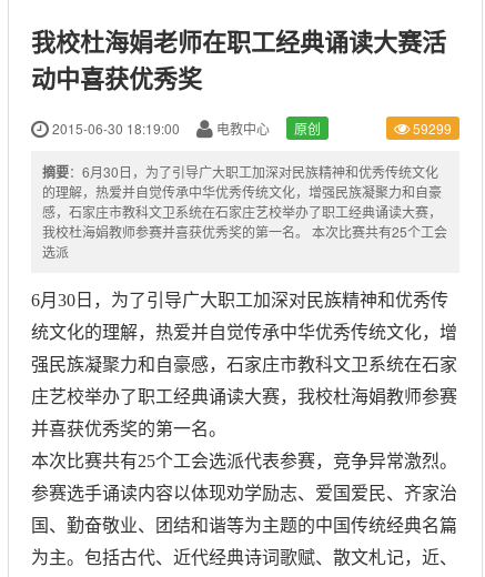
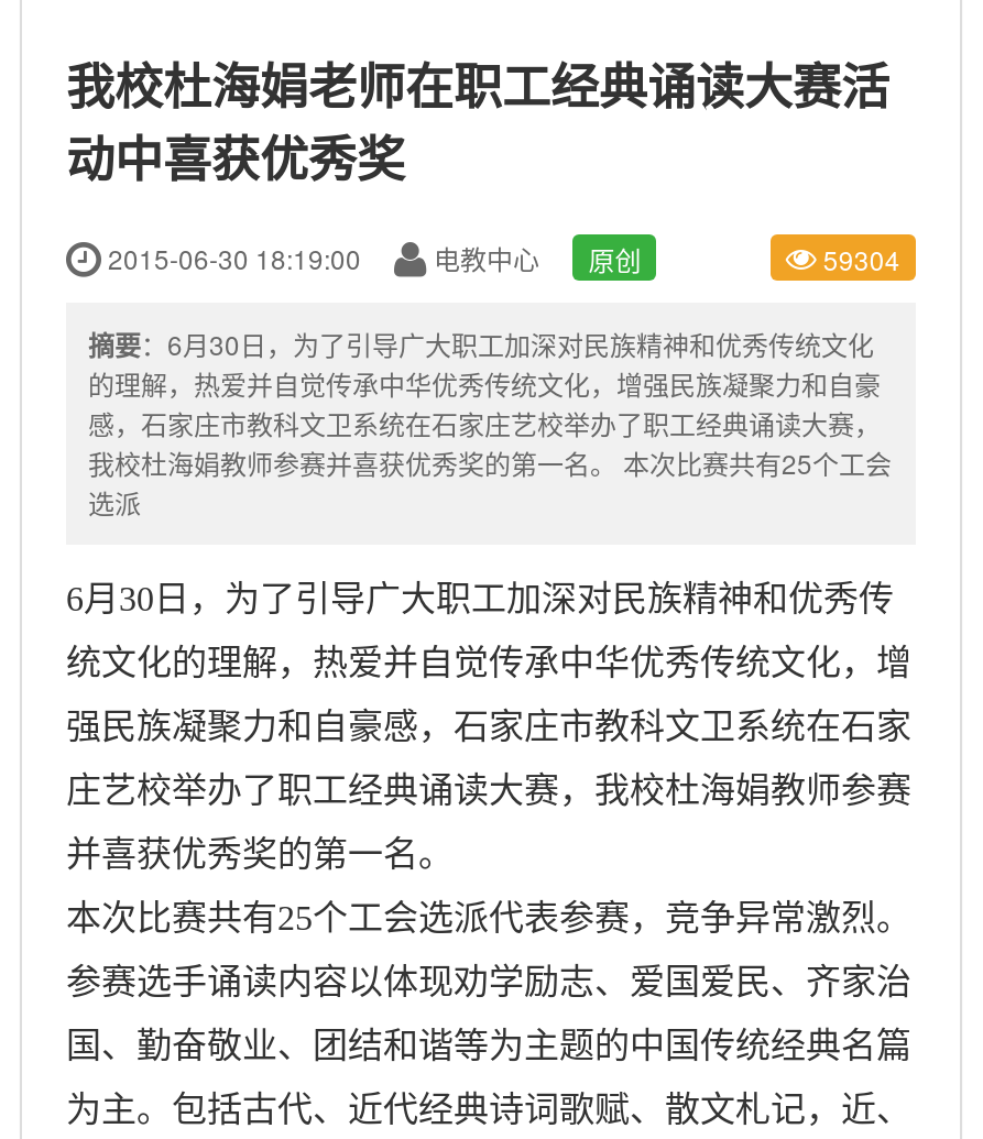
[409,119,451,138] 59299 -> [816,239,900,276] 59304

